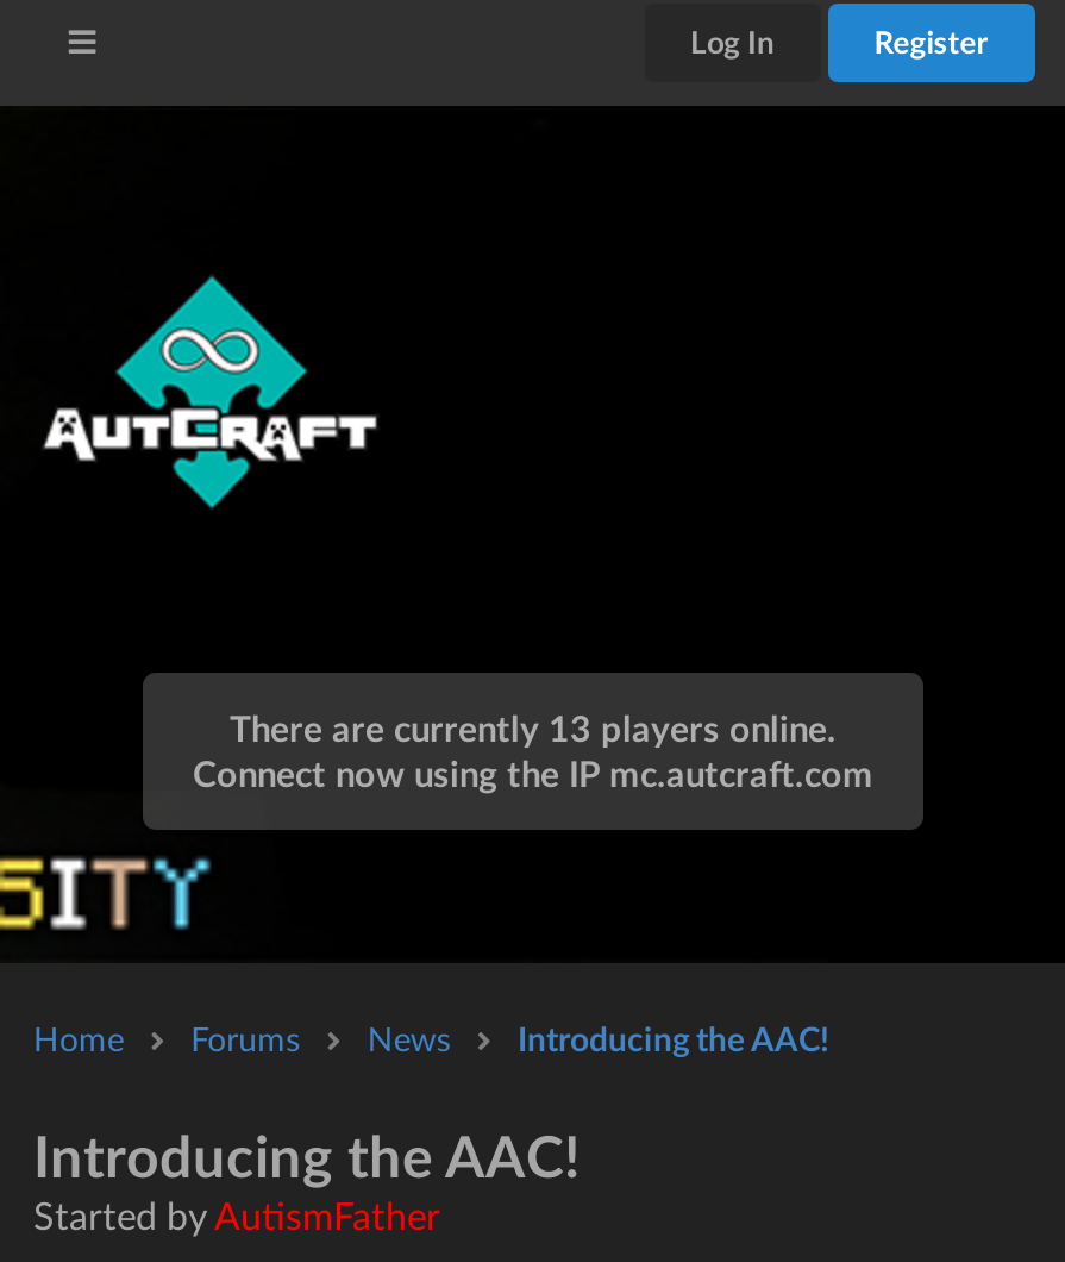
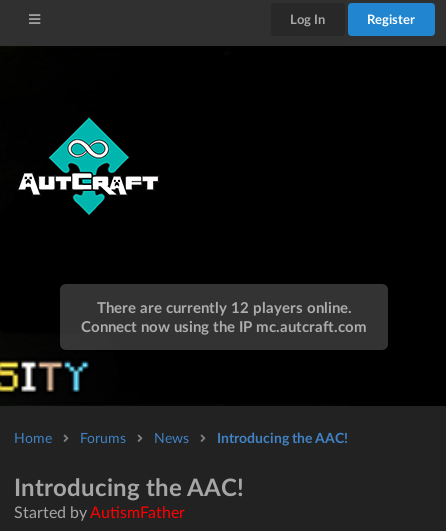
[230,707,837,750] There are currently 13 players online. -> [96,298,351,316] There are currently 12 players online.

